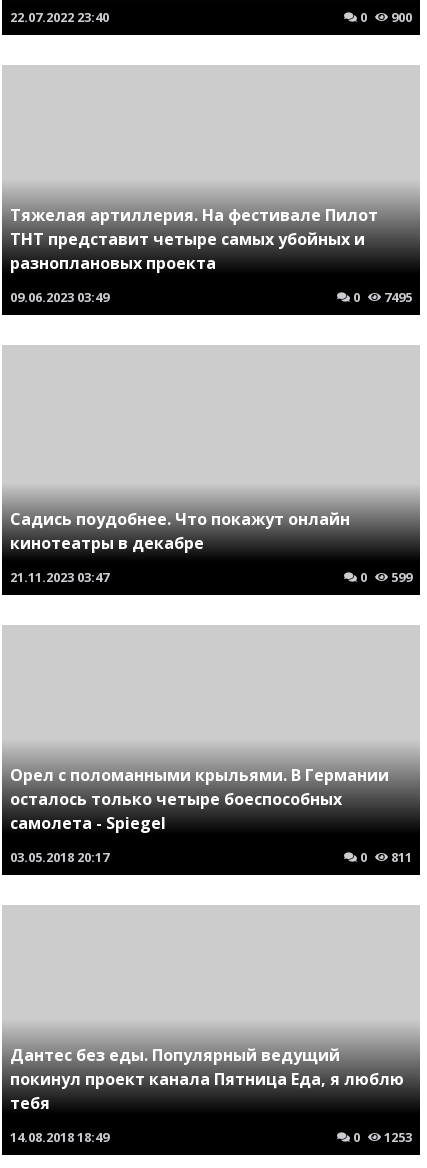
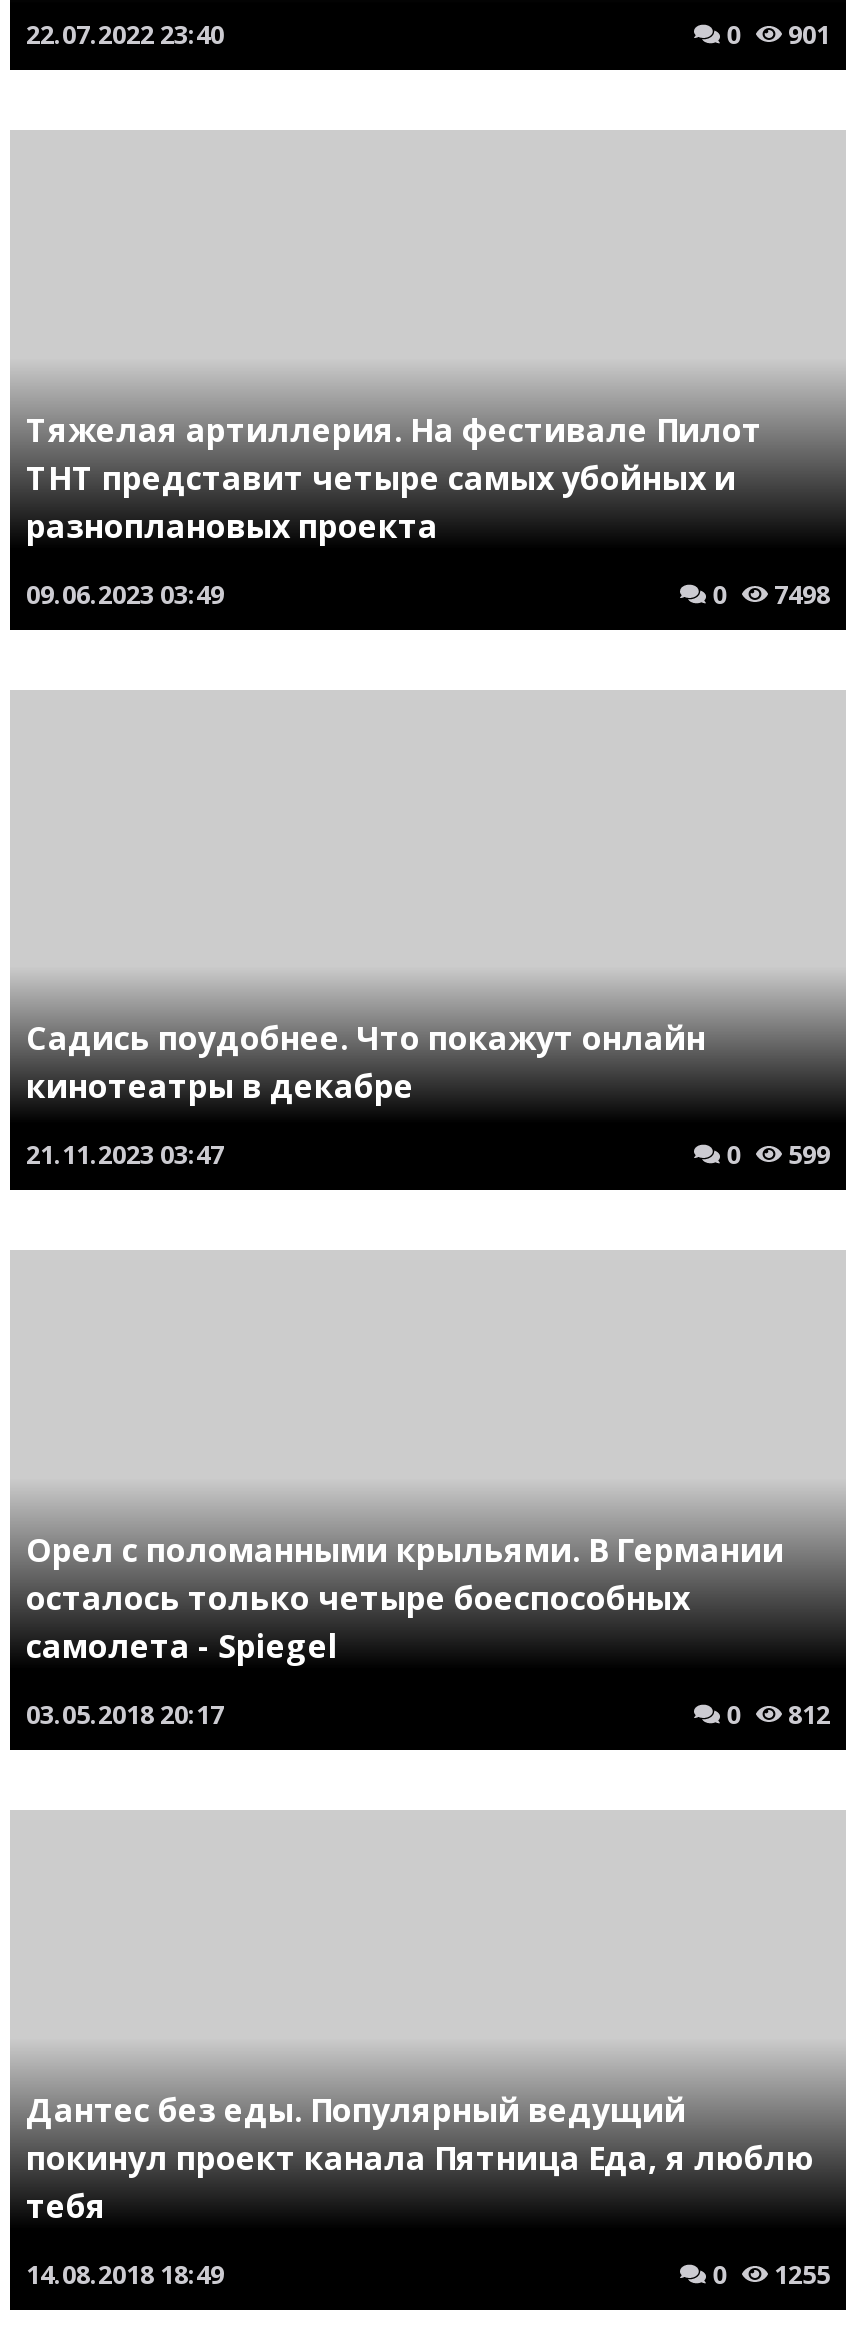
[357,8,412,26] 0 900 -> [720,15,830,51] 0 901
[350,288,412,306] 0 7495 -> [706,575,830,611] 0 7498
[357,848,412,866] 0 811 -> [720,1695,830,1731] 0 812
[350,1128,412,1146] 0 1253 -> [706,2255,830,2291] 0 1255

